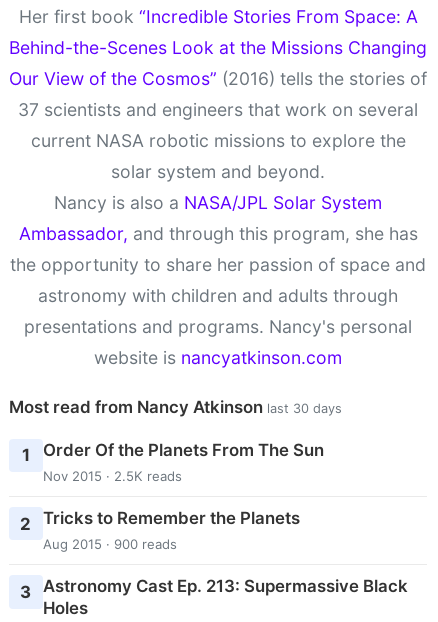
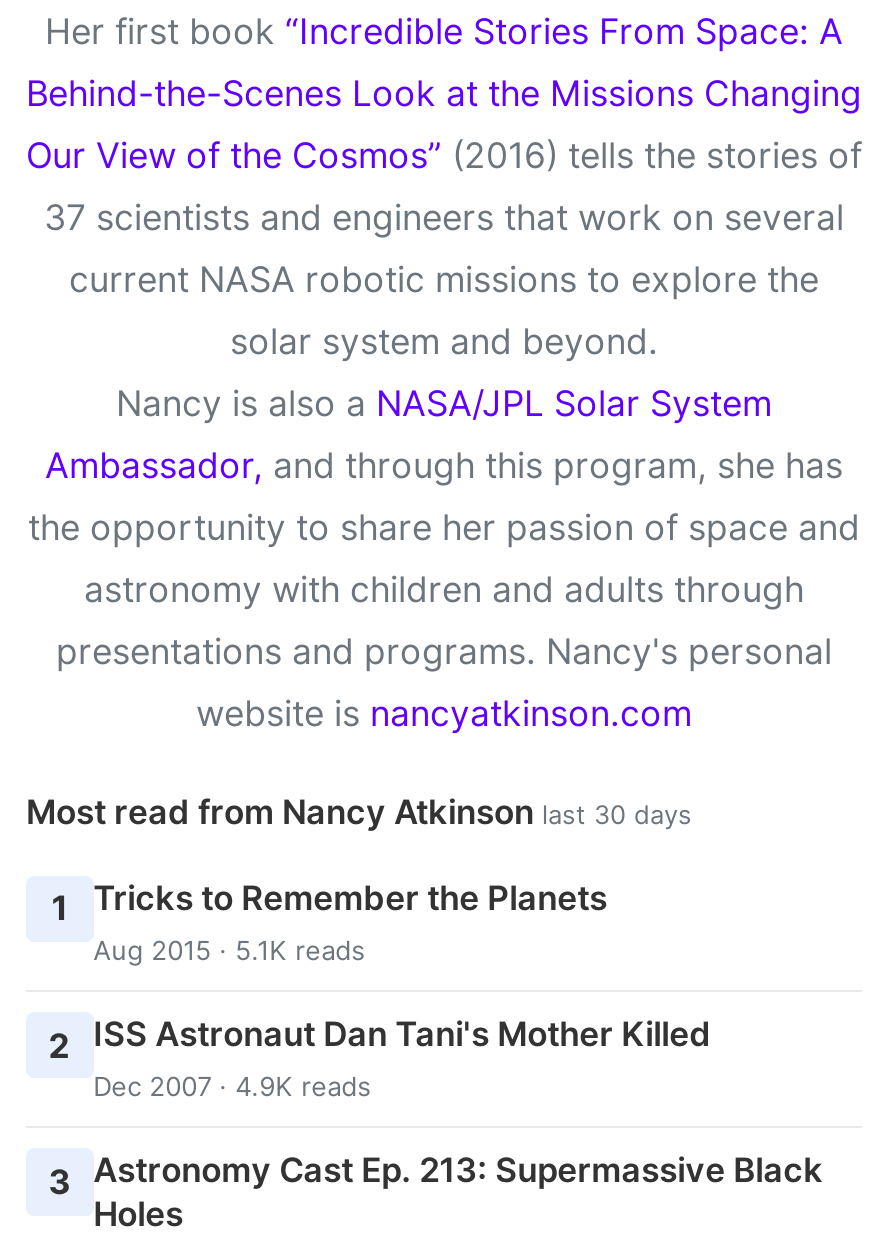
[43,440,324,484] Order Of the Planets From The Sun | Nov 2015 · 2.5K reads -> [93,877,607,965] Tricks to Remember the Planets | Aug 2015 · 5.1K reads
[20,508,300,552] 2 Tricks to Remember the Planets | Aug 2015 · 900 reads -> [49,1014,711,1102] 2 ISS Astronaut Dan Tani's Mother Killed | Dec 2007 · 4.9K reads

